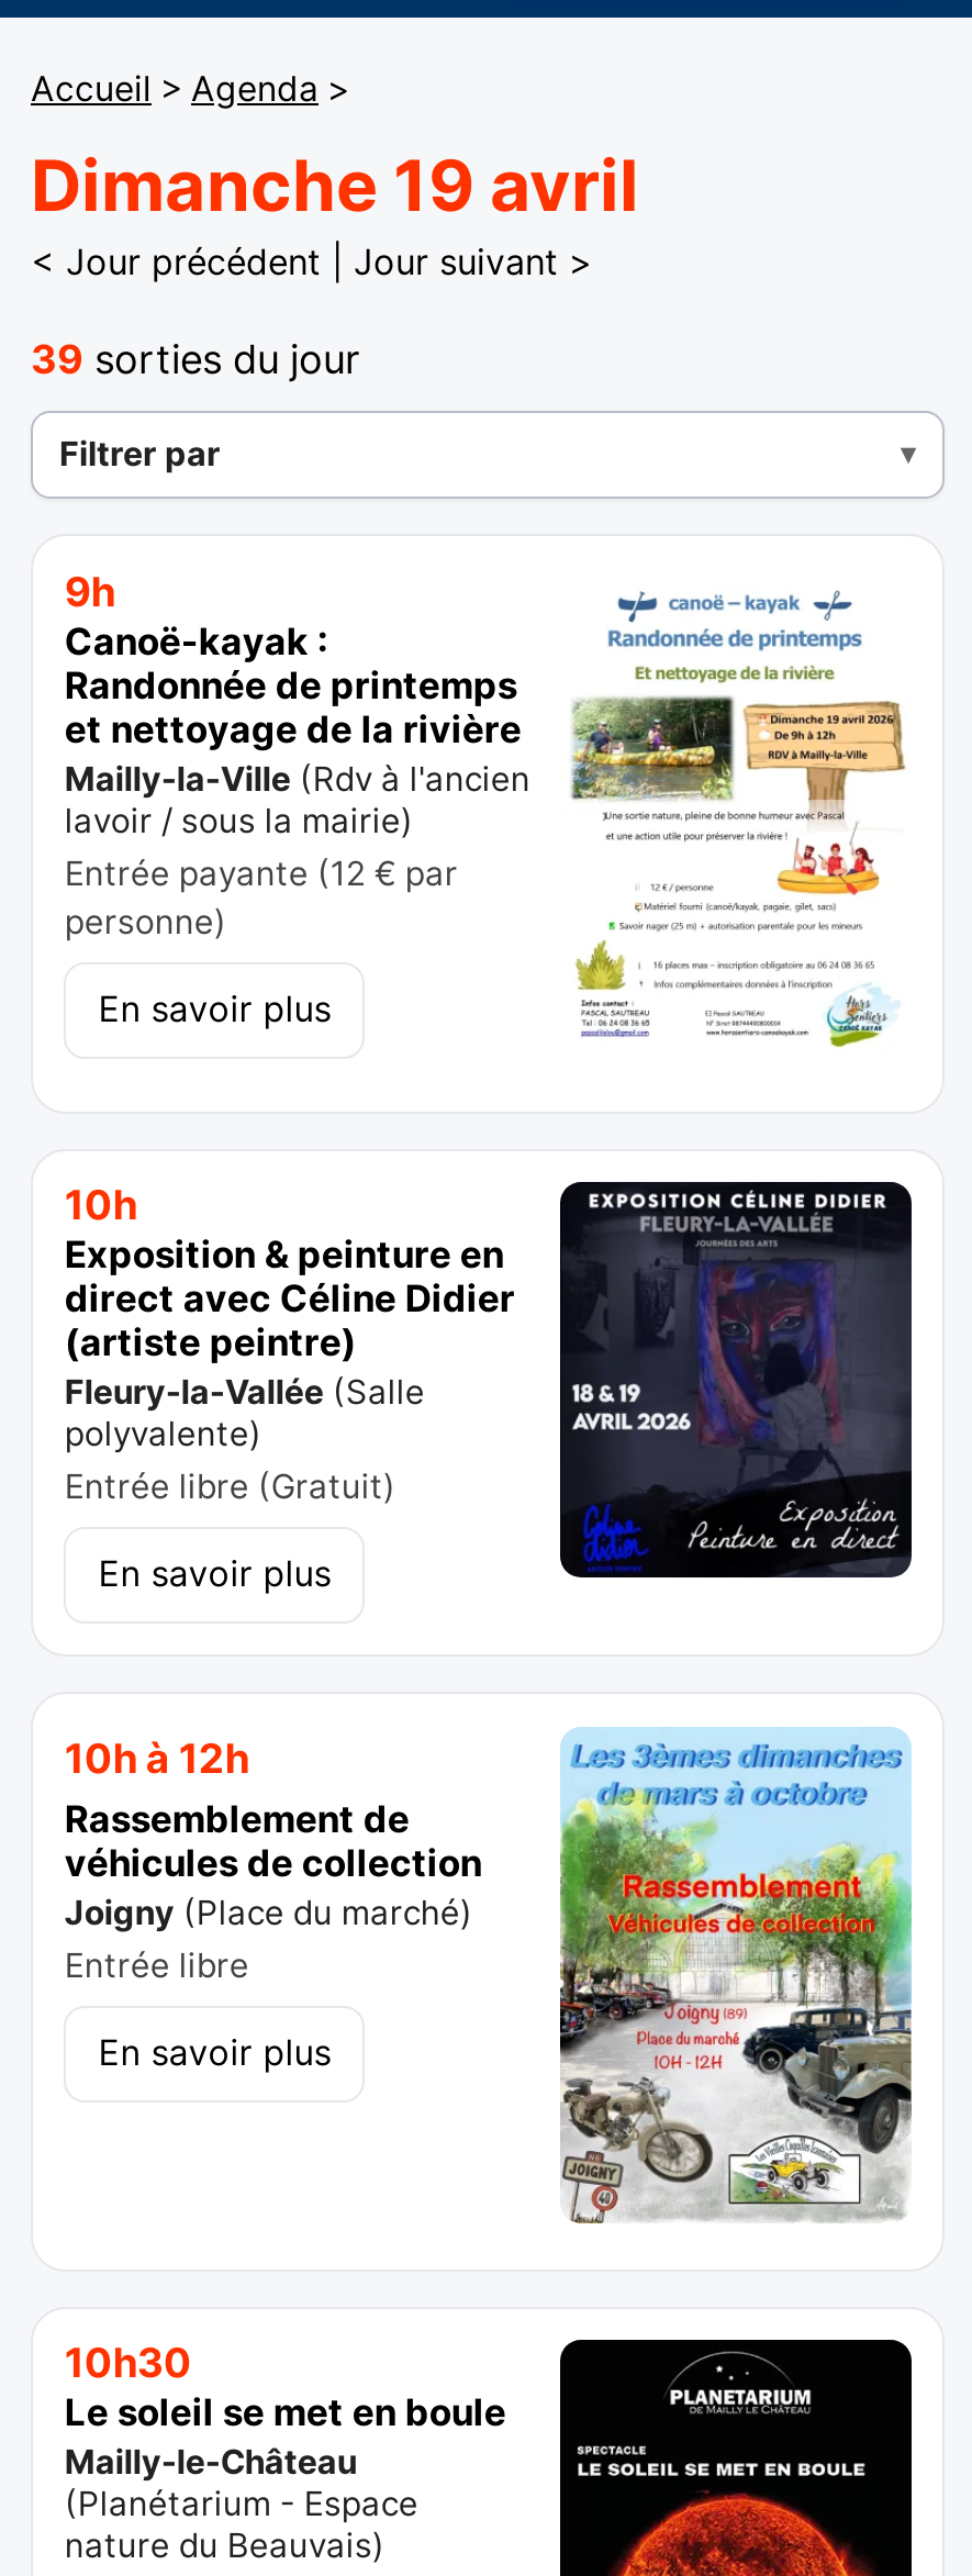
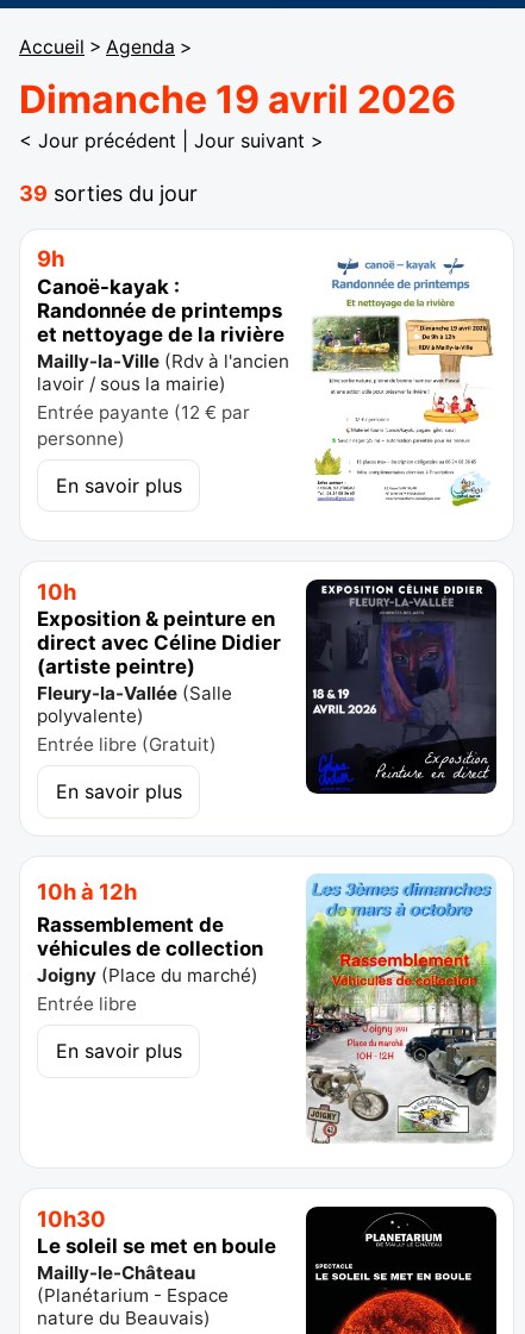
[31,143,639,228] Dimanche 19 avril -> [19,76,456,123] Dimanche 19 avril 2026
[59,434,220,475] Filtrer par -> none

